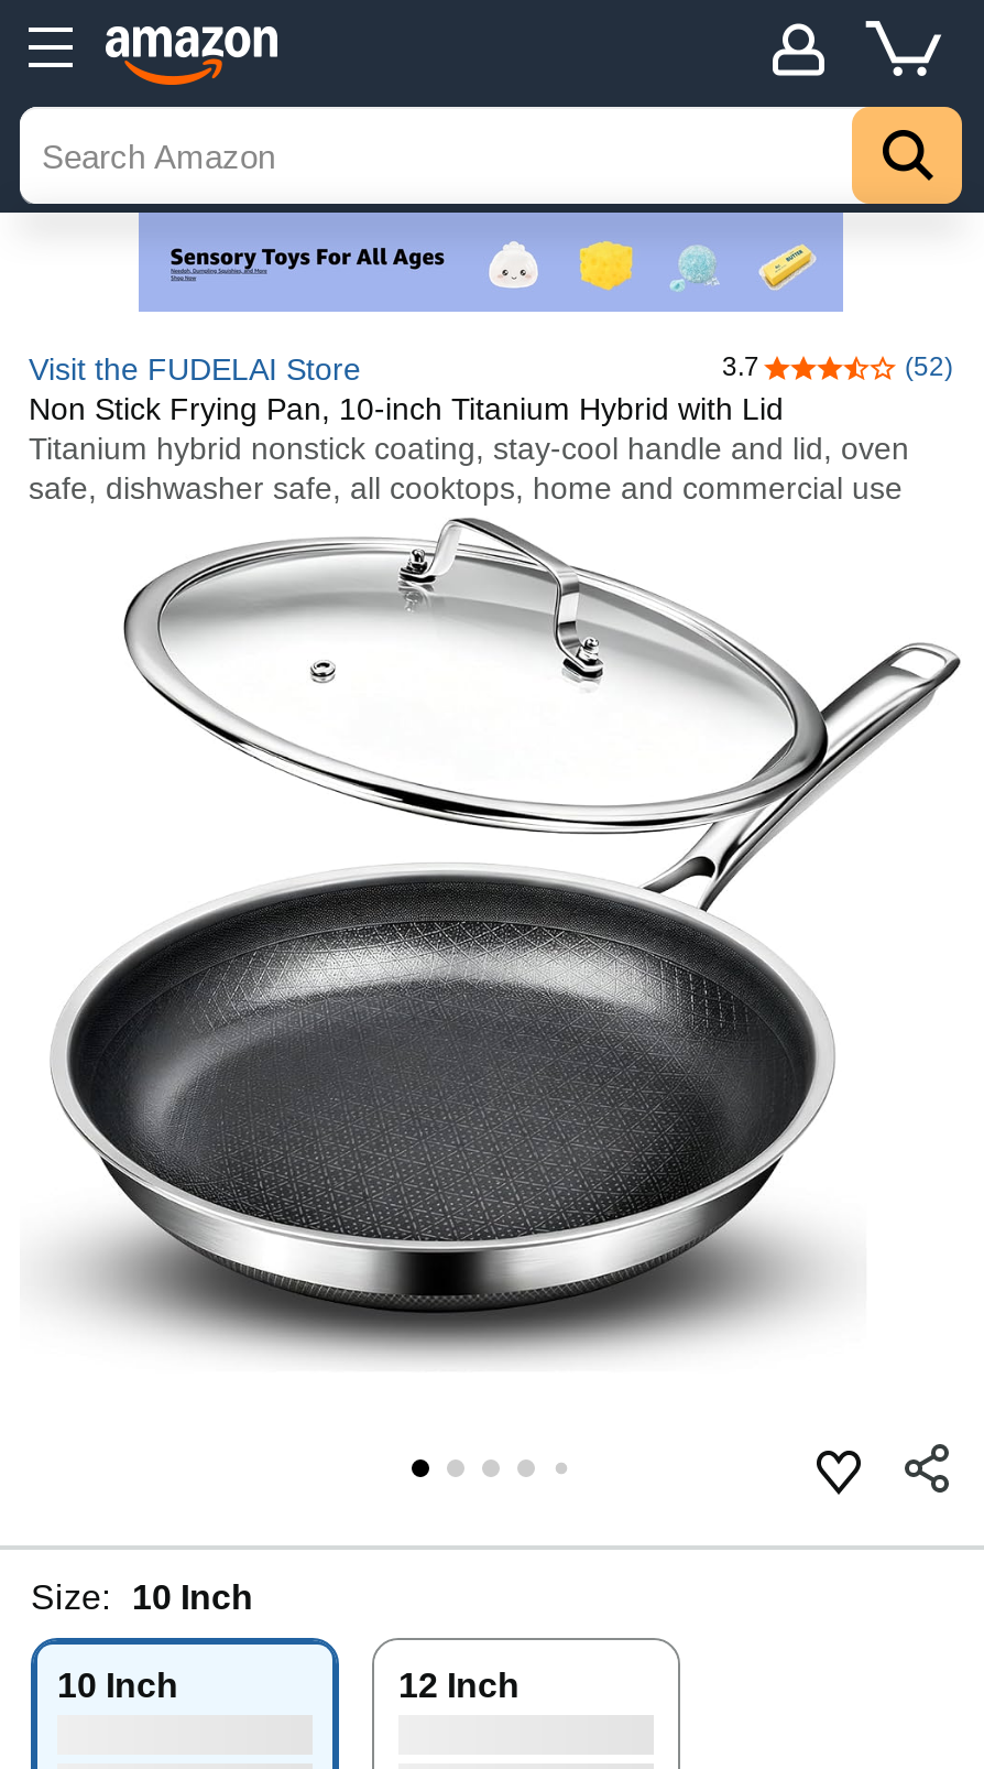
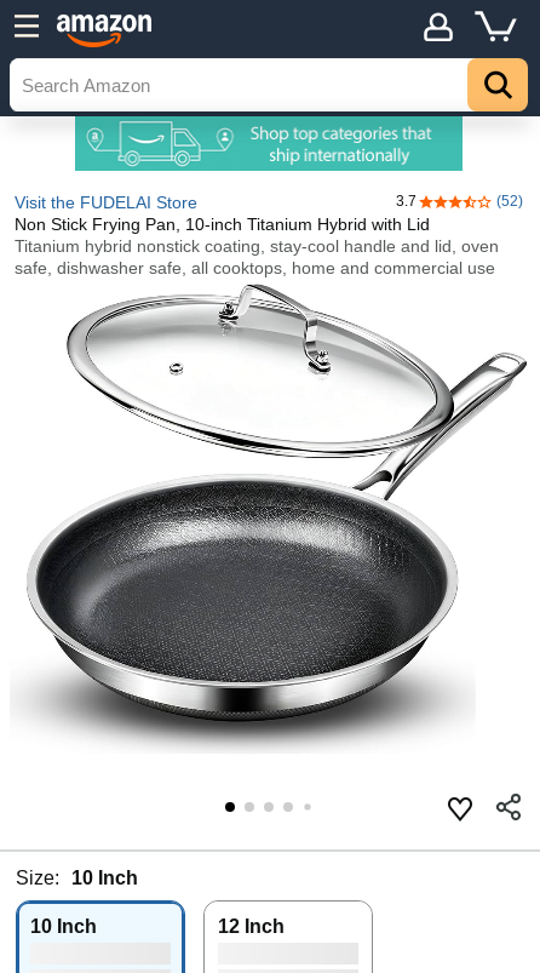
[139,210,843,312] [image] -> [74,115,464,172] [image]

